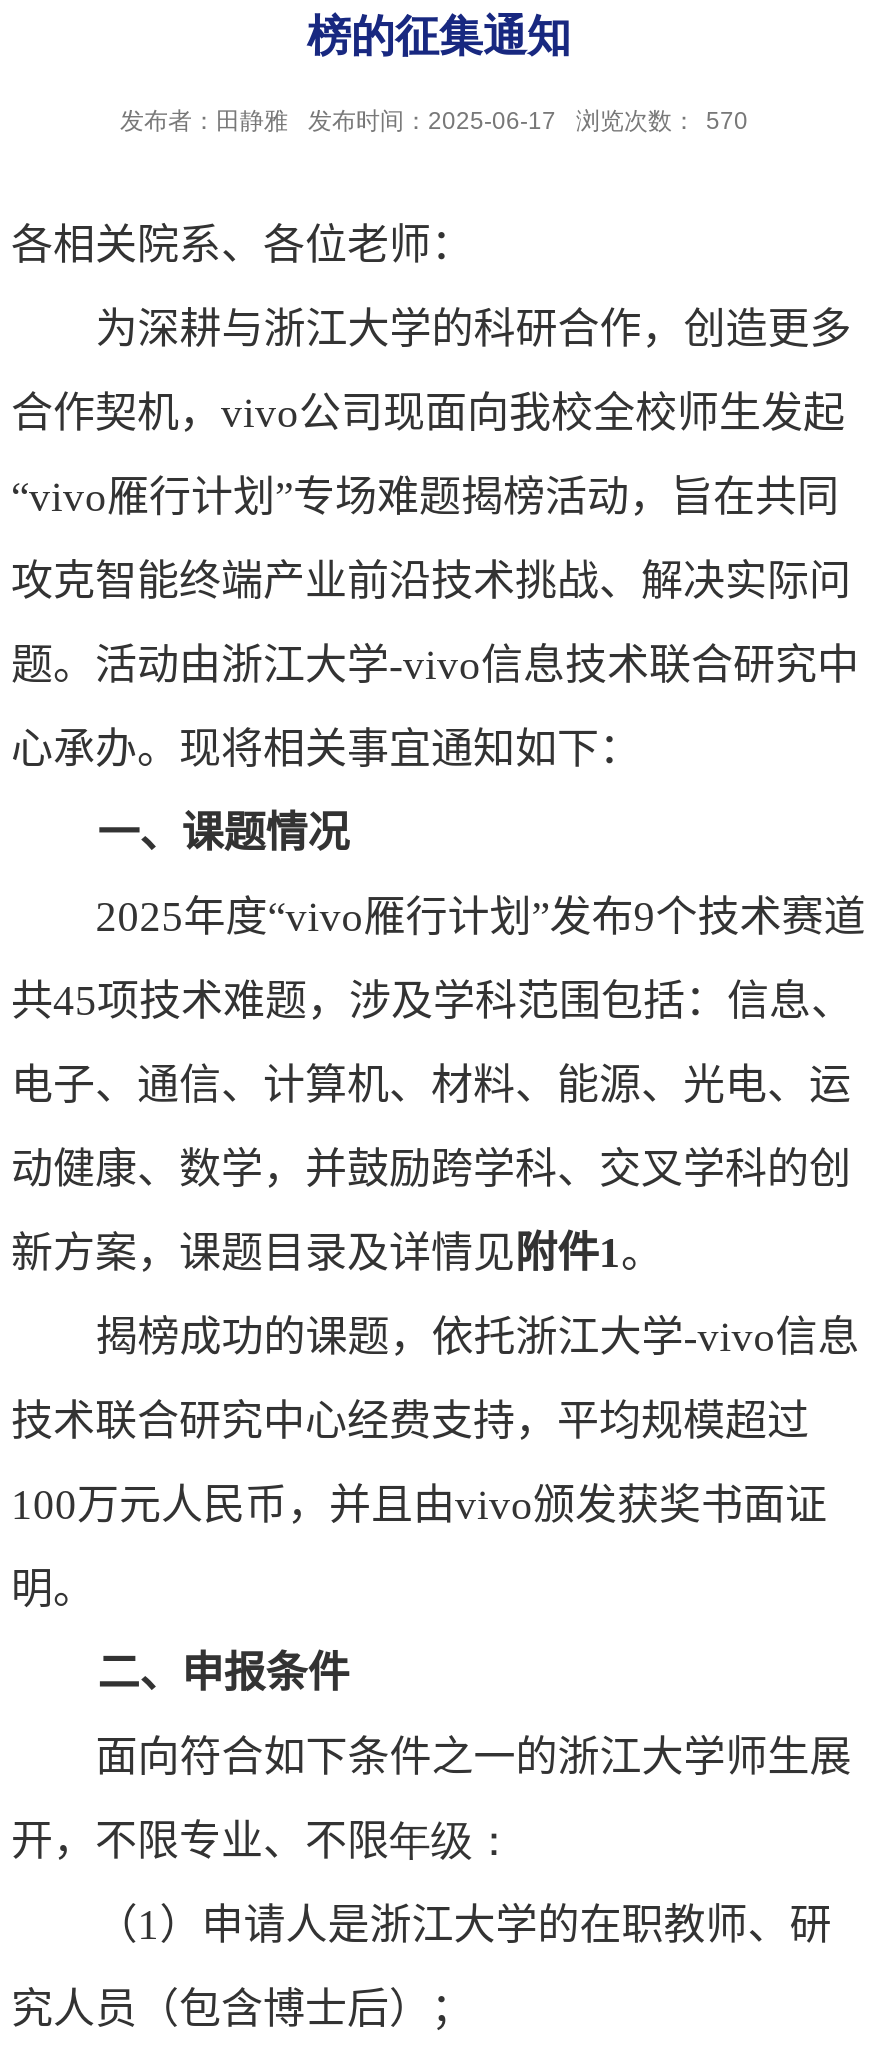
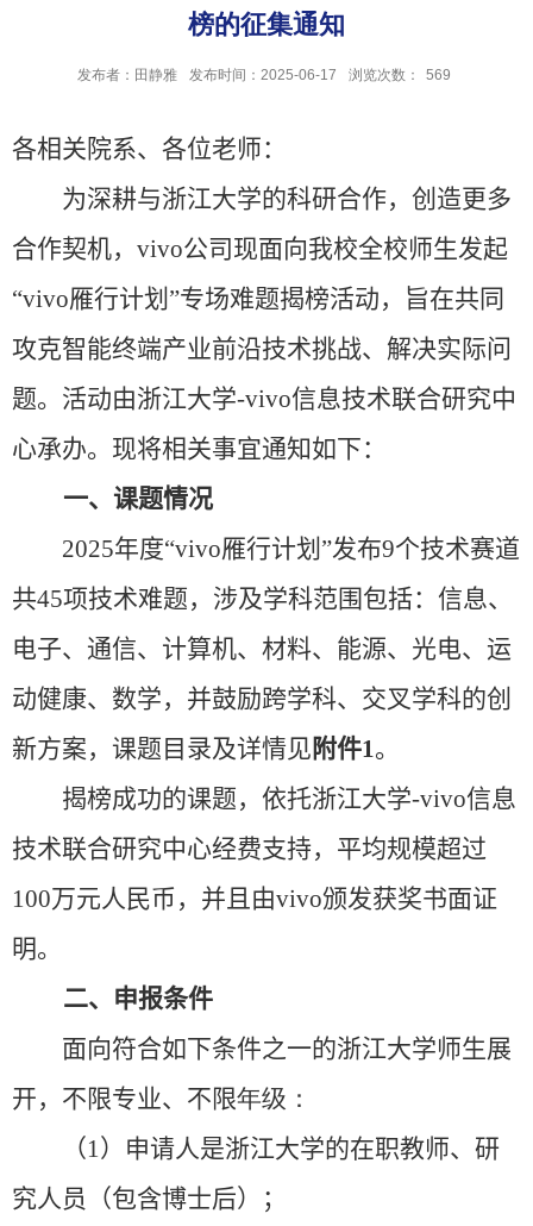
[120,107,748,135] 发布者：田静雅 发布时间：2025-06-17 浏览次数： 570 -> [77,67,450,84] 发布者：田静雅 发布时间：2025-06-17 浏览次数： 569

